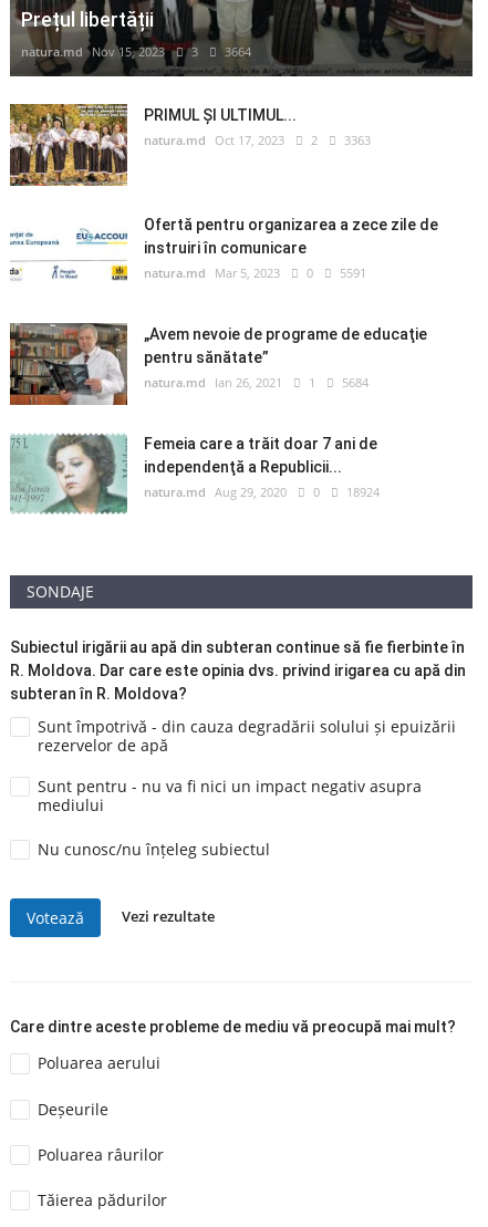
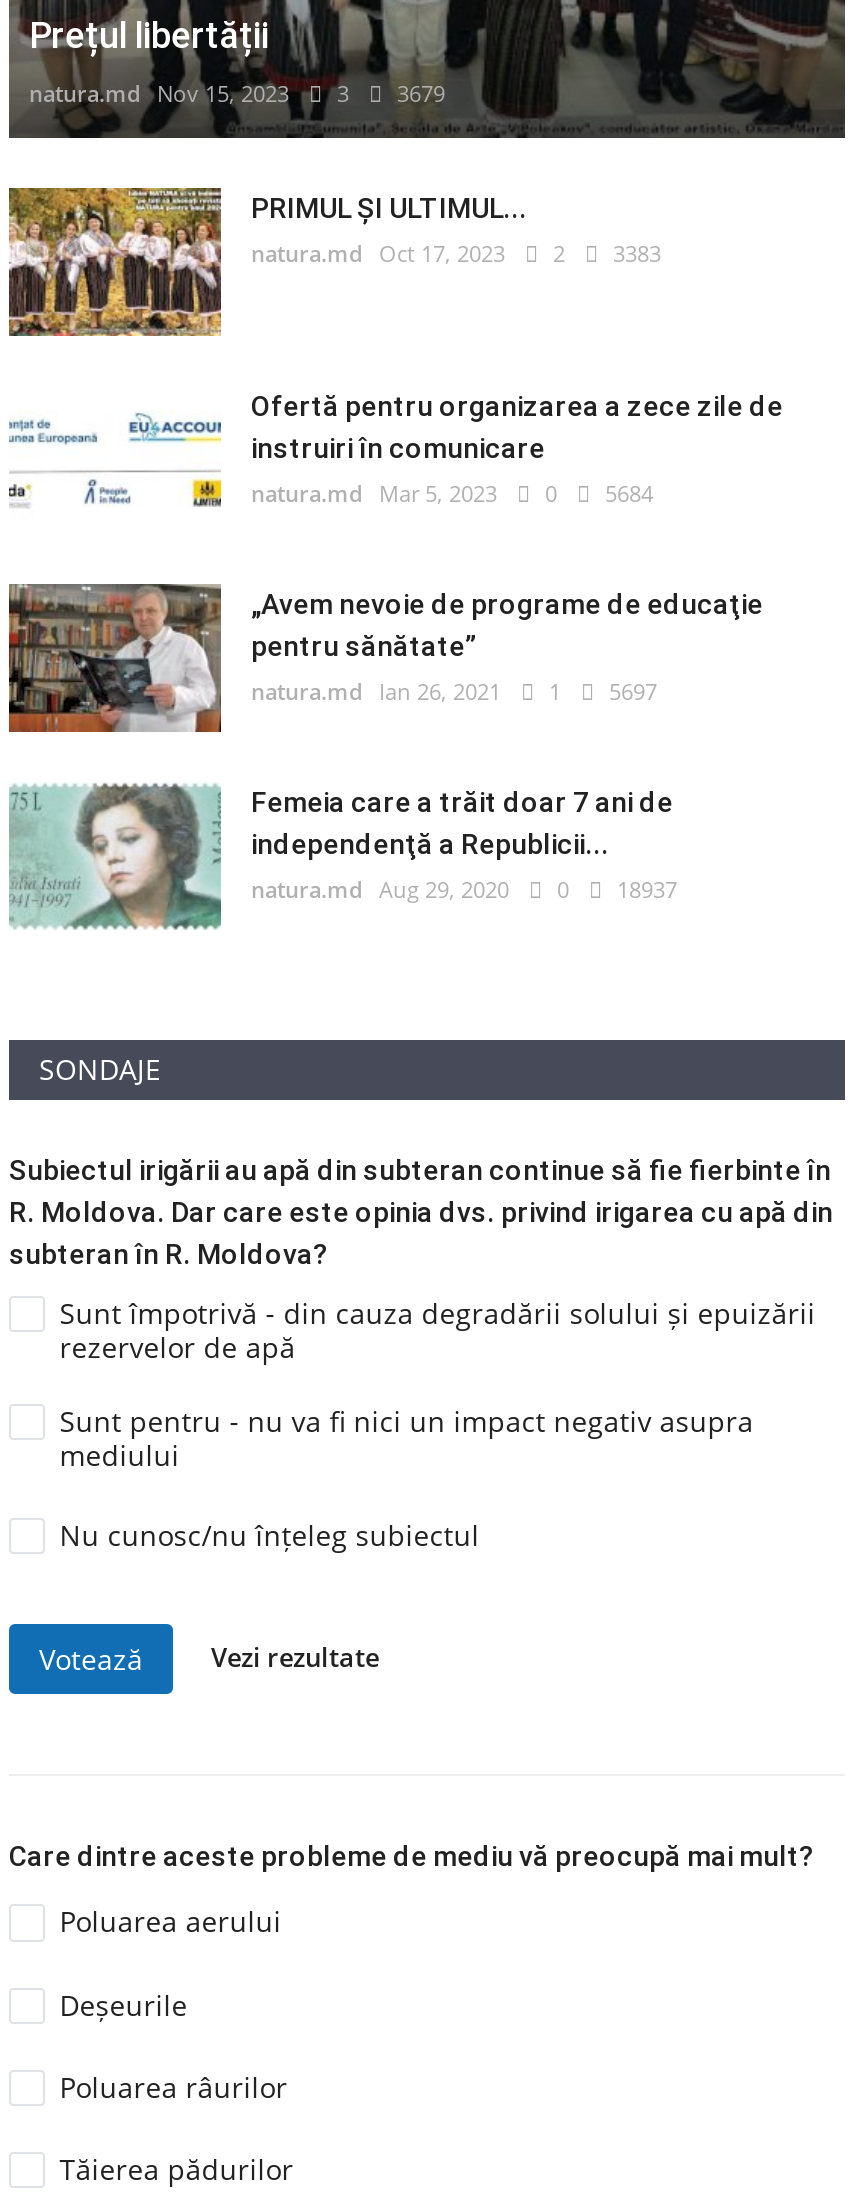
[21,43,251,60] natura.md Nov 15, 2023 3 3664 -> [29,78,445,108] natura.md Nov 15, 2023 3 3679
[144,132,371,148] natura.md Oct 17, 2023 2 3363 -> [251,238,661,268] natura.md Oct 17, 2023 2 3383
[144,265,366,281] natura.md Mar 5, 2023 0 5591 -> [251,478,653,508] natura.md Mar 5, 2023 0 5684
[144,374,368,391] natura.md Ian 26, 2021 1 5684 -> [251,676,657,706] natura.md Ian 26, 2021 1 5697
[144,484,380,500] natura.md Aug 29, 2020 0 18924 -> [251,874,677,904] natura.md Aug 29, 2020 0 18937

